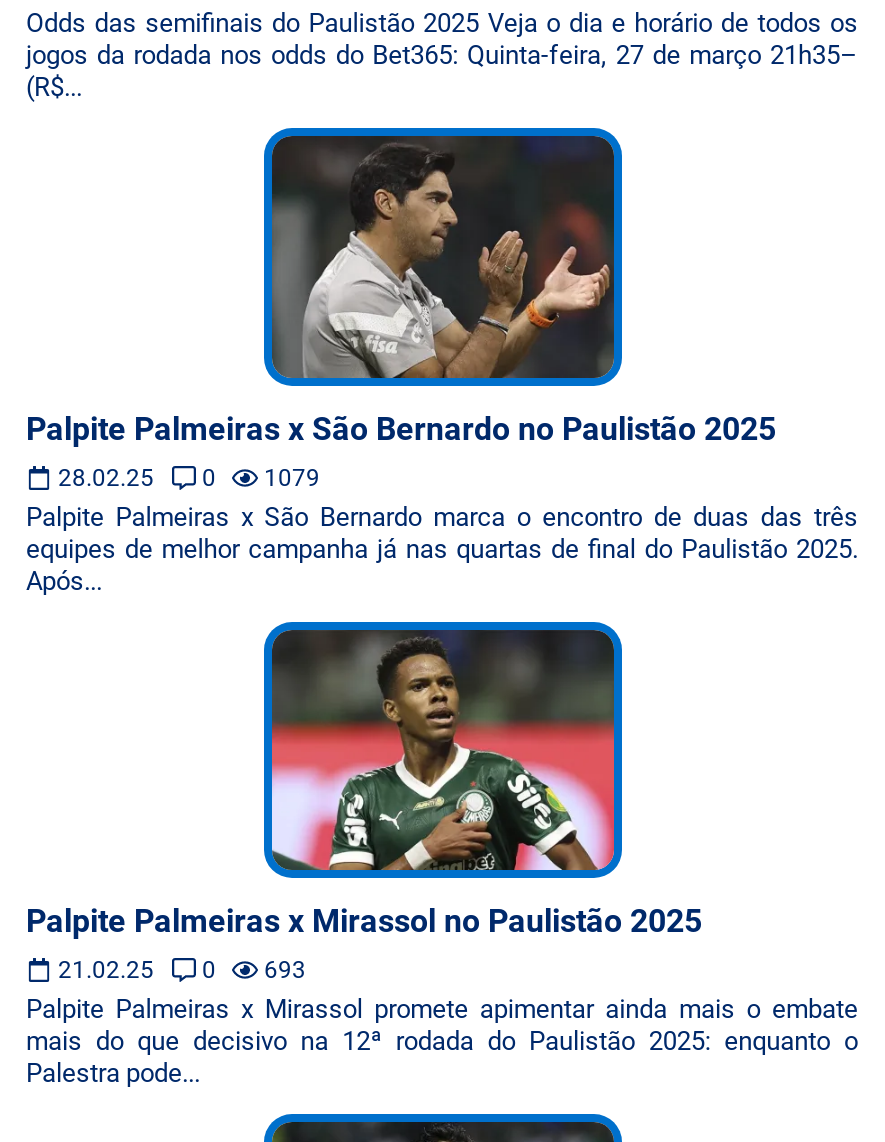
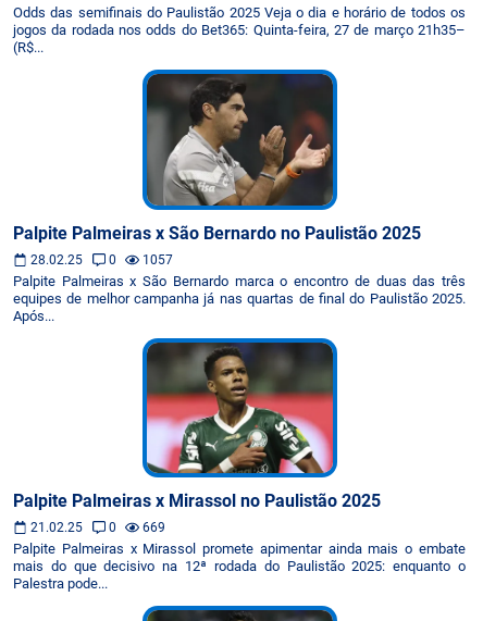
[58,463,320,491] 28.02.25 0 1079 -> [30,252,173,267] 28.02.25 0 1057
[58,956,306,984] 21.02.25 0 693 -> [30,520,165,535] 21.02.25 0 669

